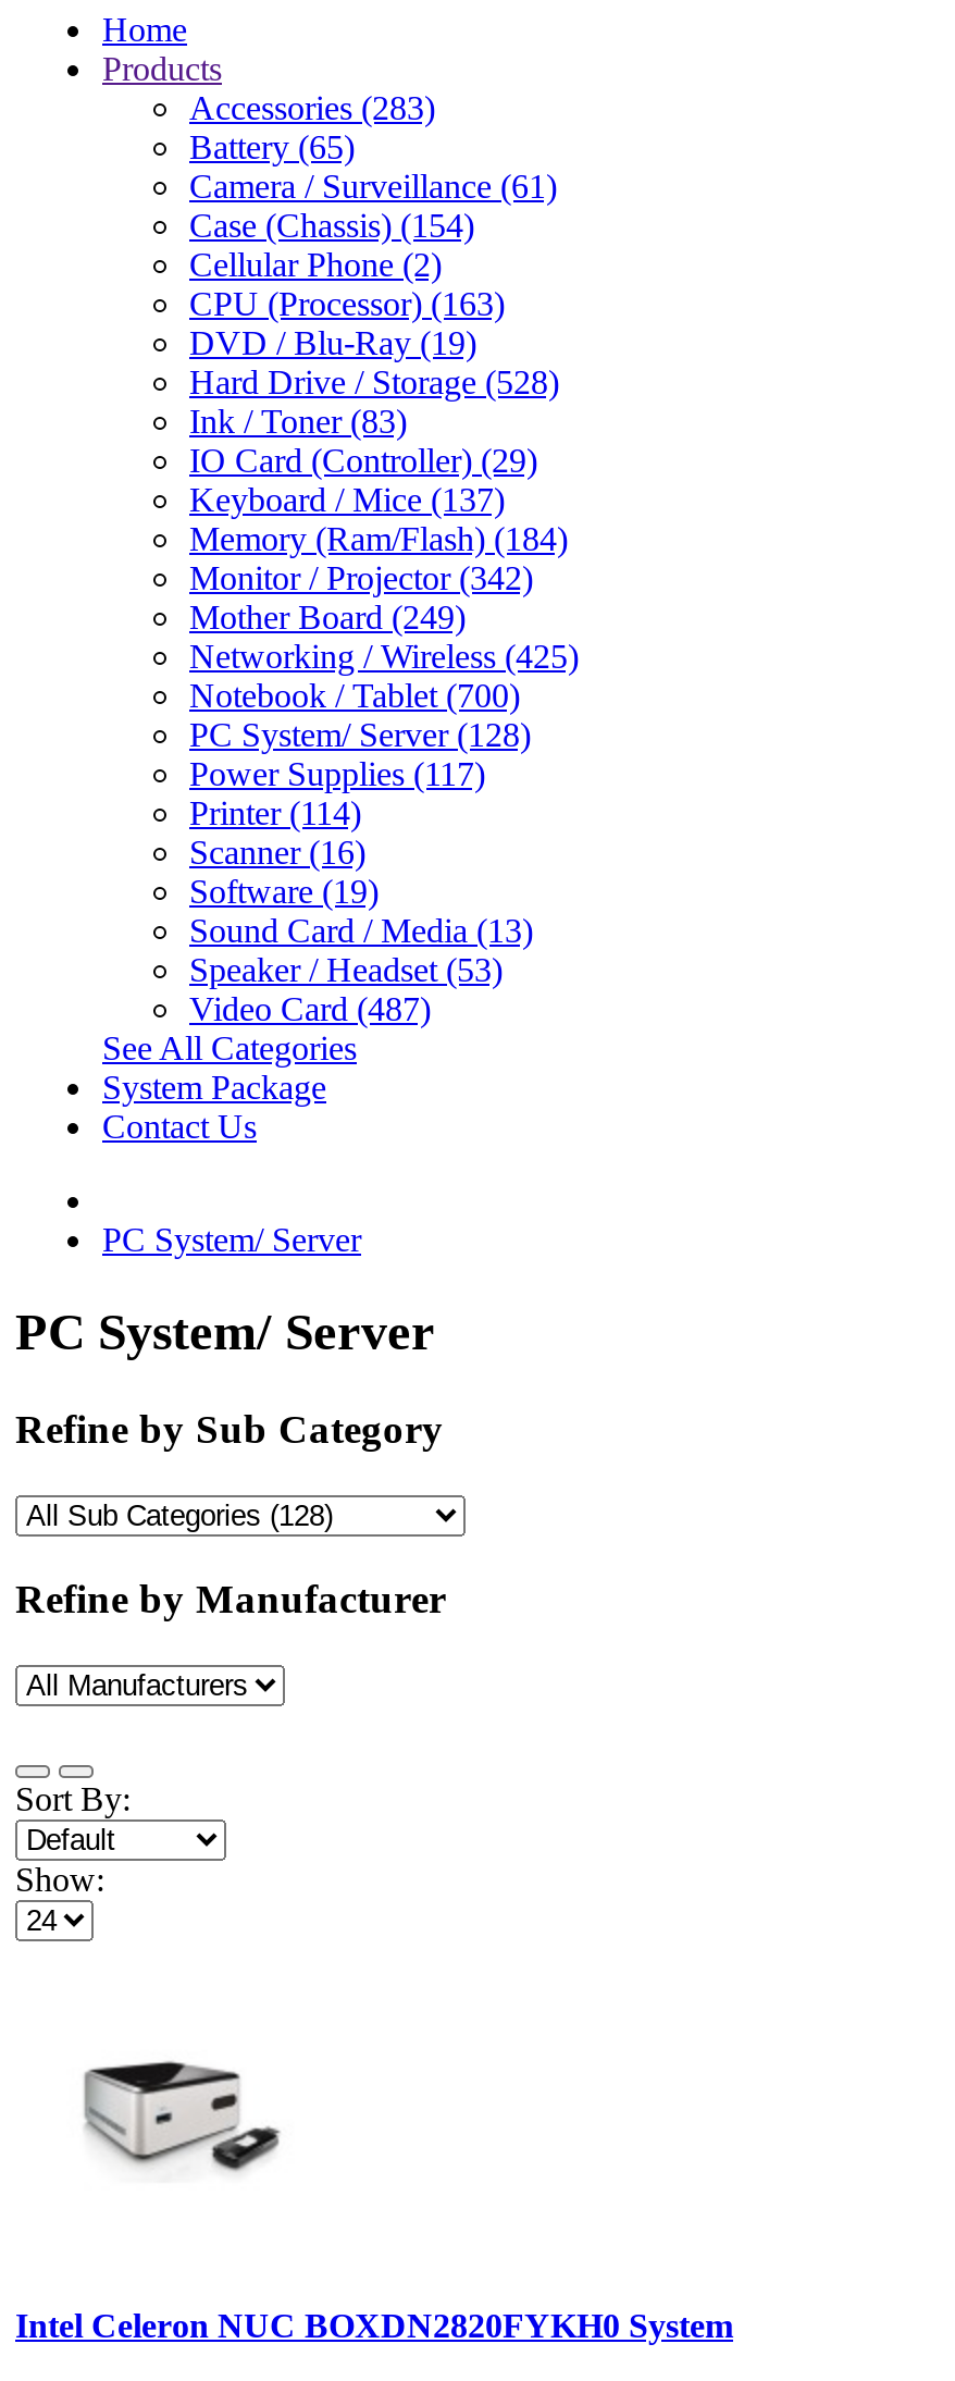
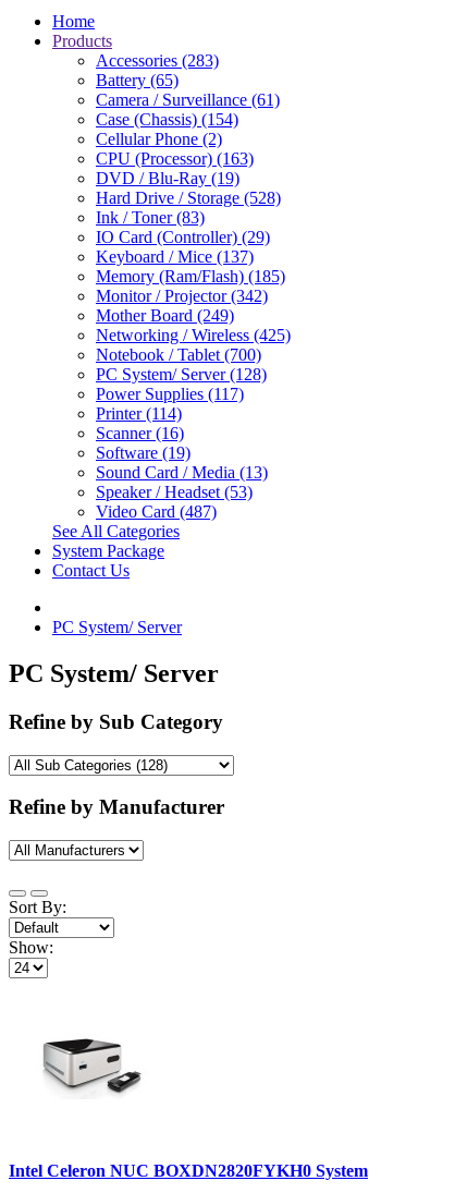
[189,520,568,557] Memory (Ram/Flash) (184) -> [96,267,285,285] Memory (Ram/Flash) (185)

